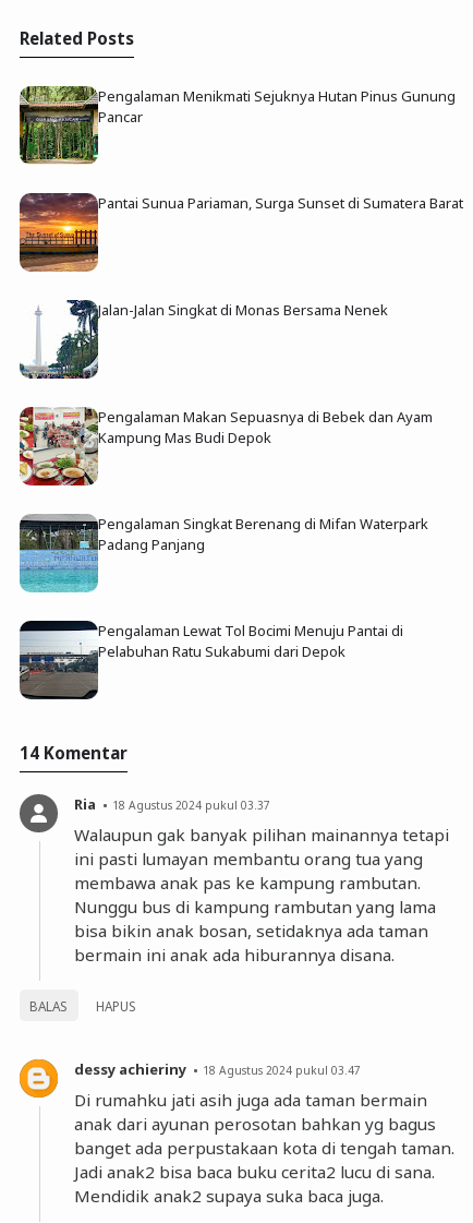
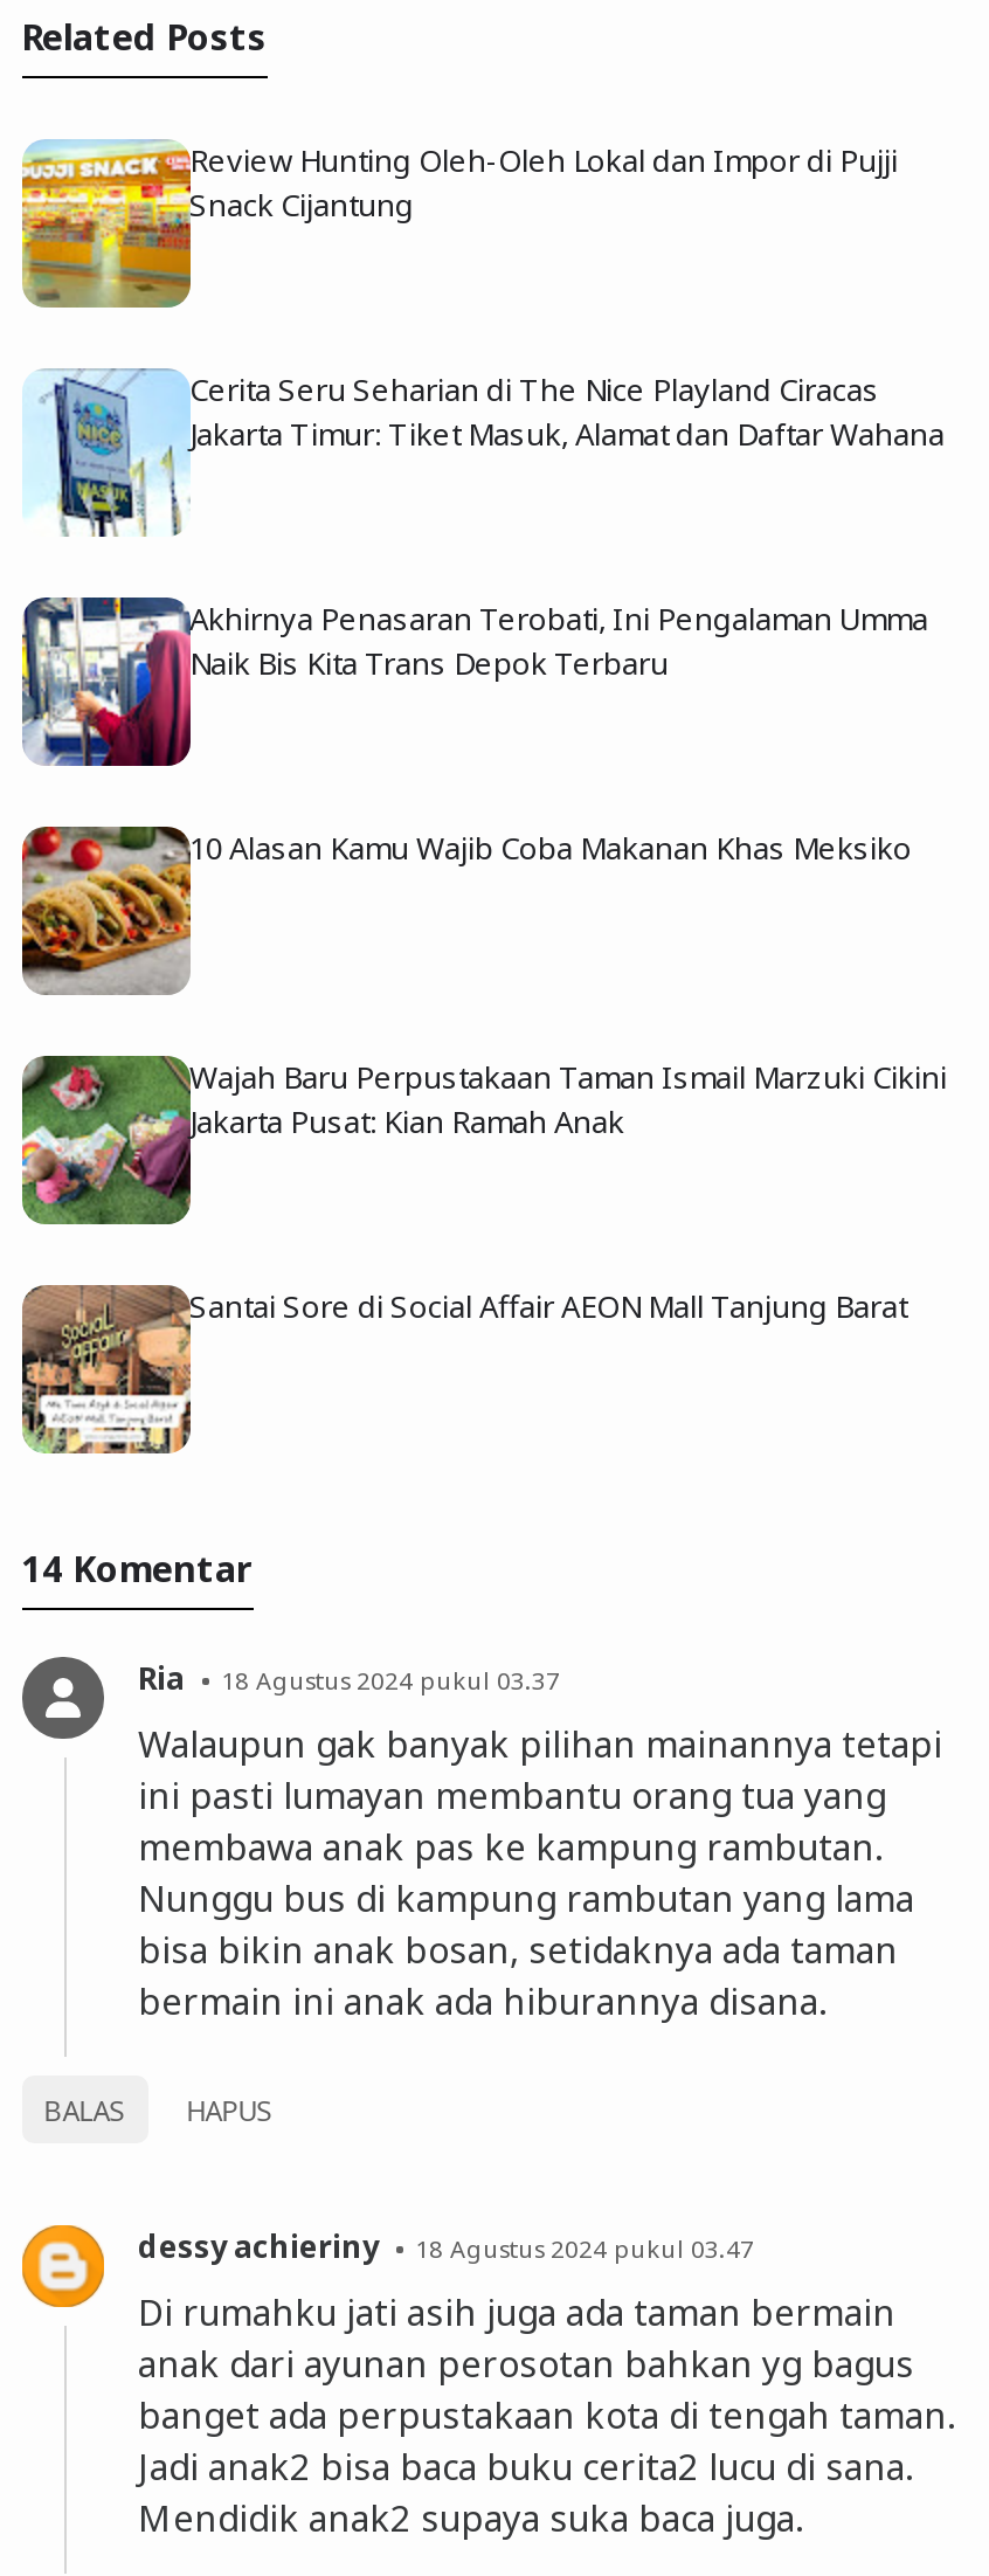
[19,85,455,165] [image] | Pengalaman Menikmati Sejuknya Hutan Pinus Gunung | Pancar -> [20,139,898,310] [image] | Review Hunting Oleh-Oleh Lokal dan Impor di Pujji | Snack Cijantung
[19,192,463,273] [image] | Pantai Sunua Pariaman, Surga Sunset di Sumatera Barat -> [22,366,945,539] [image] | Cerita Seru Seharian di The Nice Playland Ciracas | Jakarta Timur: Tiket Masuk, Alamat dan Daftar Wahana
[20,300,387,380] [image] | Jalan-Jalan Singkat di Monas Bersama Nenek -> [20,595,928,768] [image] | Akhirnya Penasaran Terobati, Ini Pengalaman Umma | Naik Bis Kita Trans Depok Terbaru
[19,407,432,487] [image] | Pengalaman Makan Sepuasnya di Bebek dan Ayam | Kampung Mas Budi Depok -> [20,824,912,997] [image] | 10 Alasan Kamu Wajib Coba Makanan Khas Meksiko
[19,514,428,593] [image] | Pengalaman Singkat Berenang di Mifan Waterpark | Padang Panjang -> [20,1054,947,1227] [image] | Wajah Baru Perpustakaan Taman Ismail Marzuki Cikini | Jakarta Pusat: Kian Ramah Anak
[19,620,403,700] [image] | Pengalaman Lewat Tol Bocimi Menuju Pantai di | Pelabuhan Ratu Sukabumi dari Depok -> [20,1283,907,1456] [image] | Santai Sore di Social Affair AEON Mall Tanjung Barat

